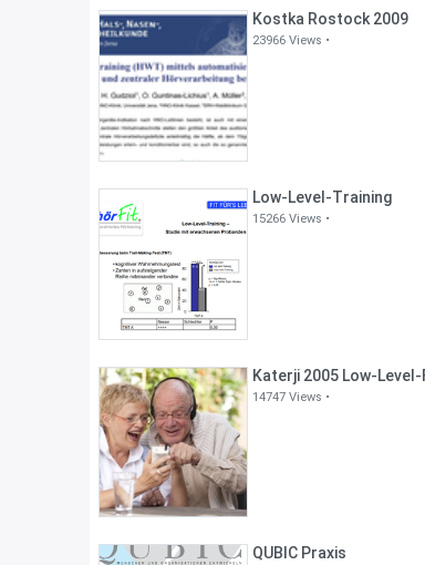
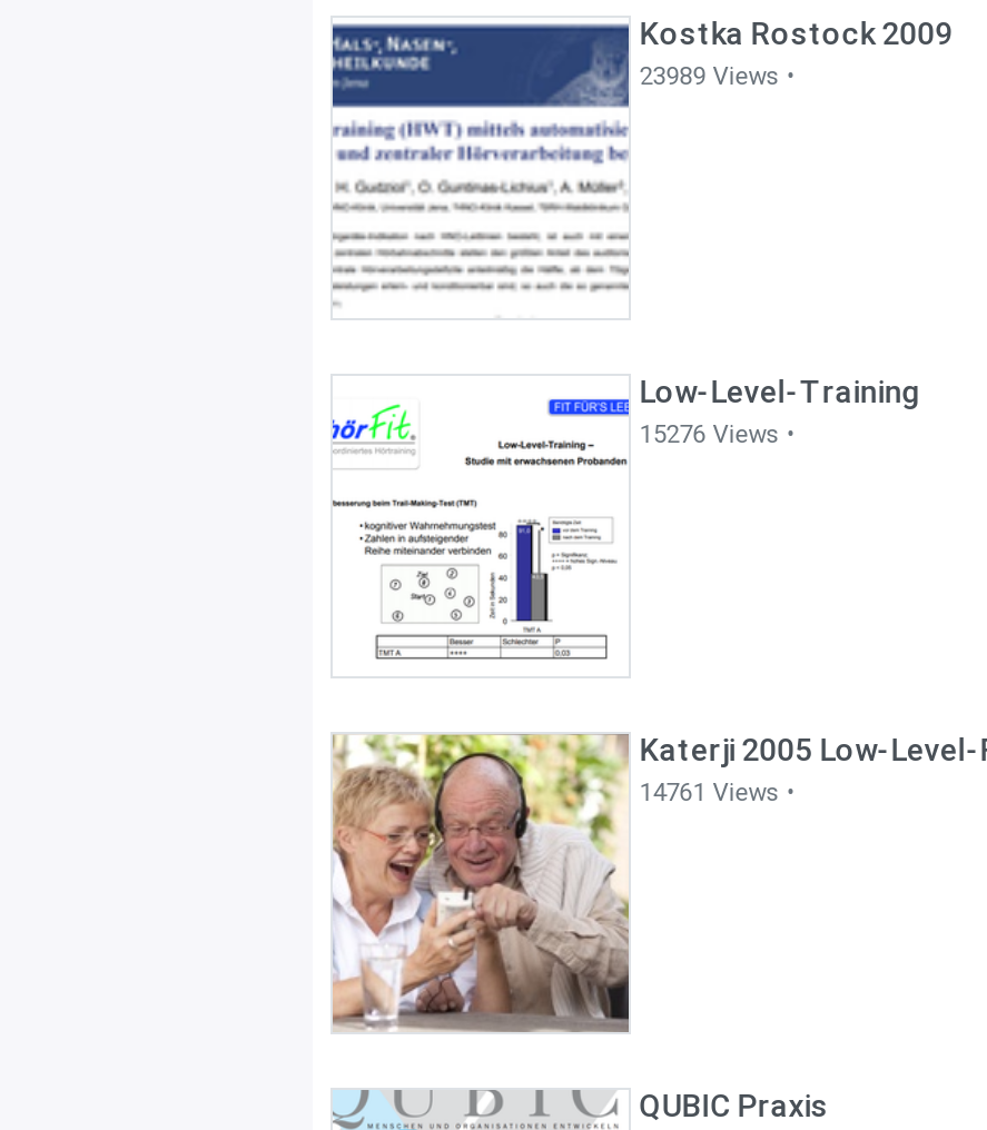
[252,33,330,48] 23966 Views • -> [639,62,795,91] 23989 Views •
[252,211,330,226] 15266 Views • -> [639,420,795,449] 15276 Views •
[252,390,330,404] 14747 Views • -> [639,778,795,807] 14761 Views •

